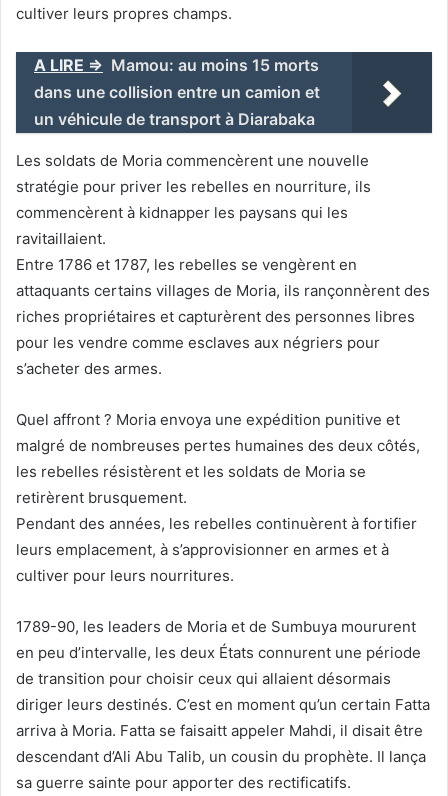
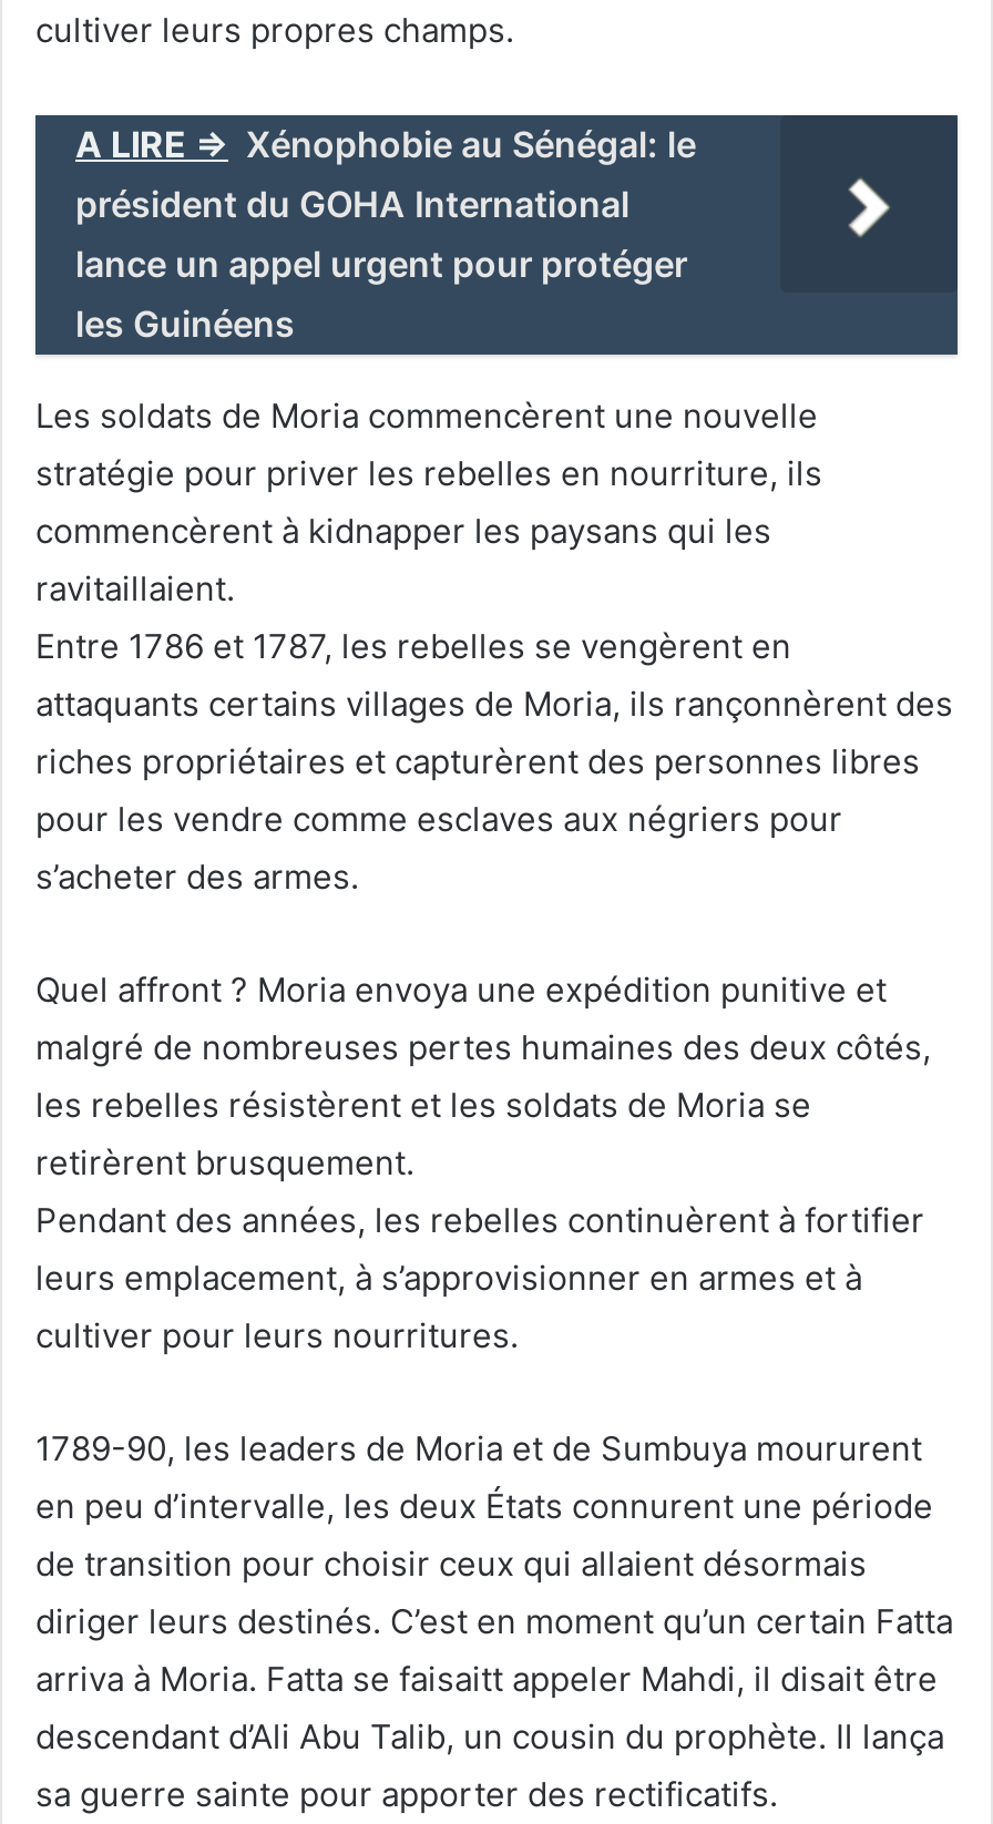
[34,55,320,129] A LIRE => Mamou: au moins 15 morts | dans une collision entre un camion et | un véhicule de transport à Diarabaka -> [75,122,696,346] A LIRE => Xénophobie au Sénégal: le | président du GOHA International | lance un appel urgent pour protéger | les Guinéens

